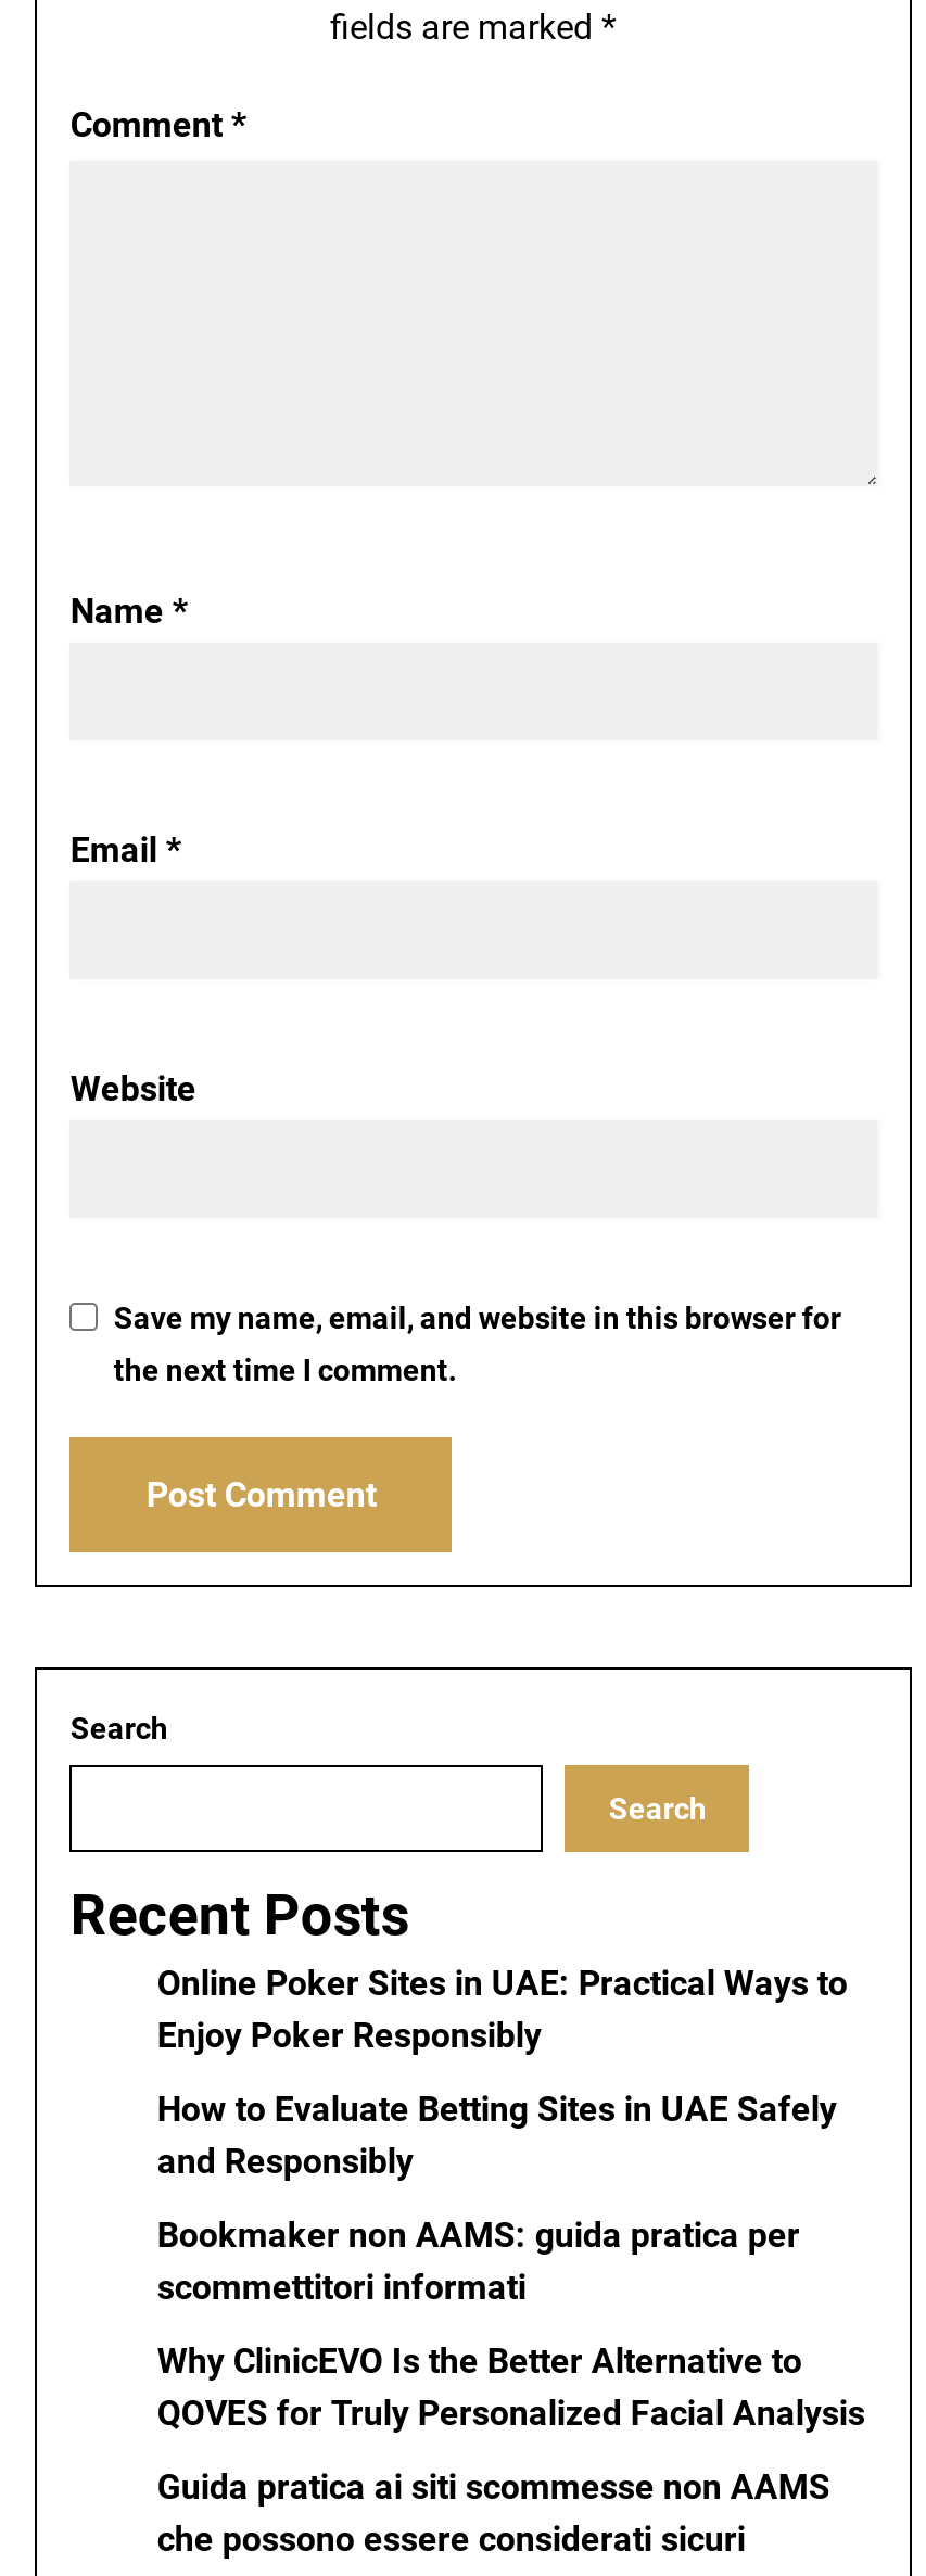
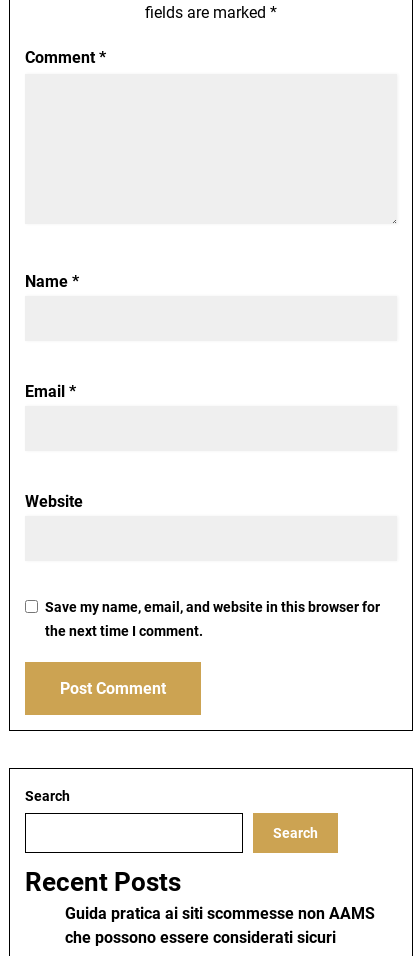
[157,1963,865,2434] Online Poker Sites in UAE: Practical Ways to | Enjoy Poker Responsibly | How to Evaluate Betting Sites in UAE Safely | and Responsibly | Bookmaker non AAMS: guida pratica per | scommettitori informati | Why ClinicEVO Is the Better Alternative to | QOVES for Truly Personalized Facial Analysis -> none

